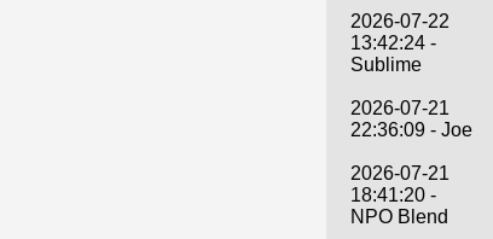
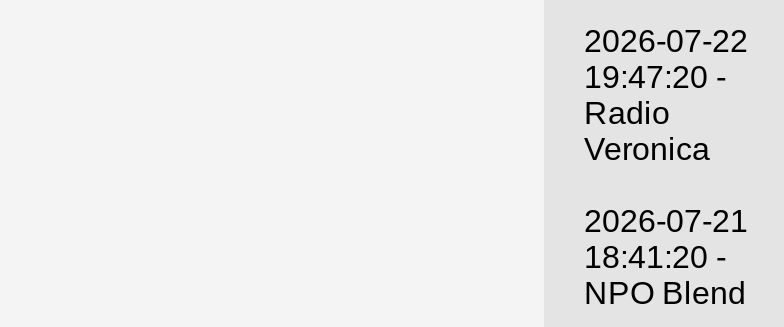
[350,33,472,140] 13:42:24 - | Sublime | 2026-07-21 | 22:36:09 - Joe -> [584,60,726,166] 19:47:20 - | Radio | Veronica

